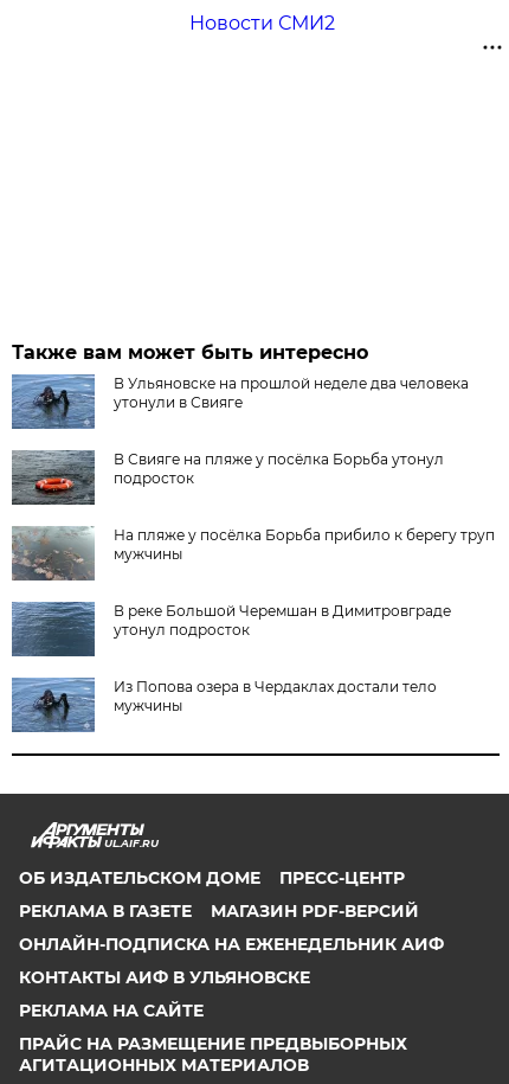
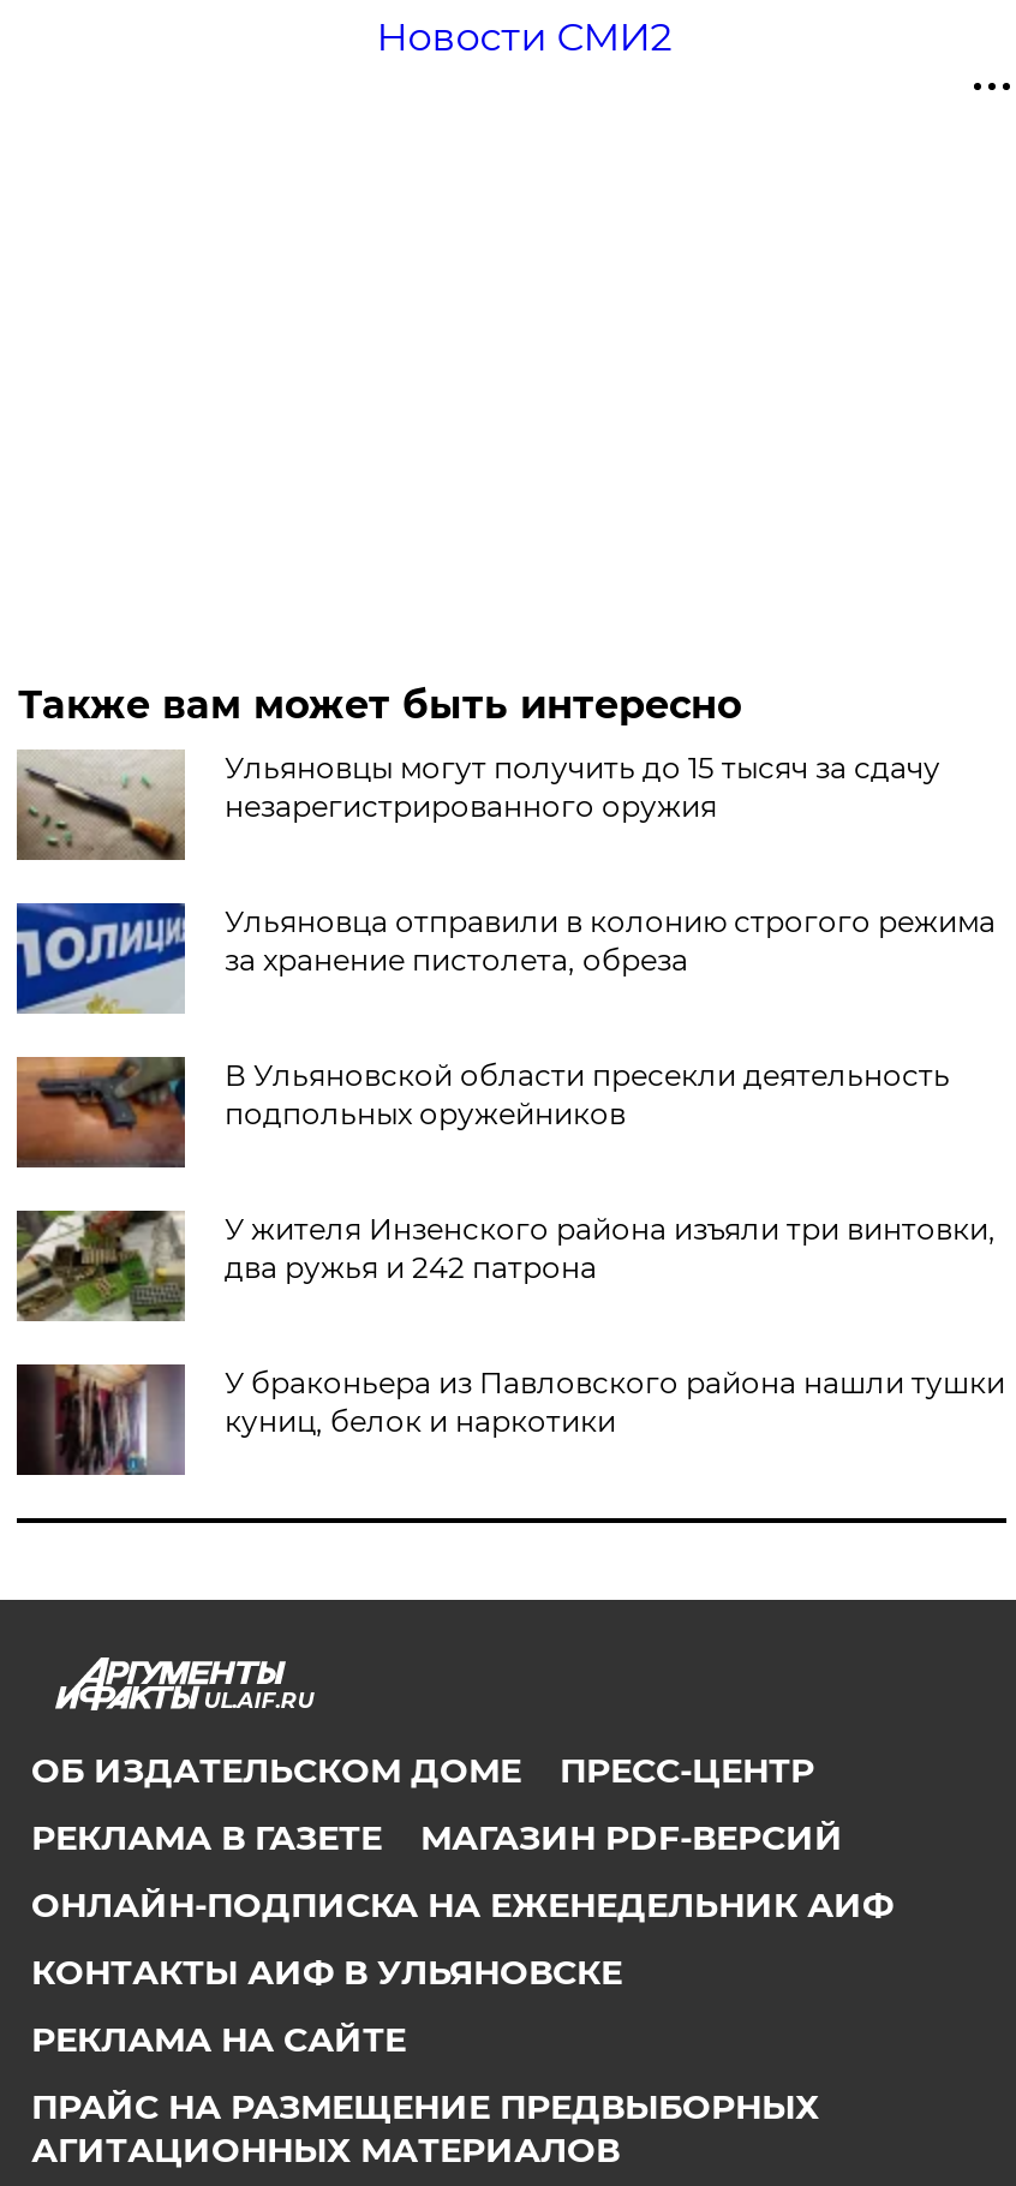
[11,373,469,430] [image] | В Ульяновске на прошлой неделе два человека | утонули в Свияге -> [14,749,940,862] [image] | Ульяновцы могут получить до 15 тысяч за сдачу | незарегистрированного оружия
[11,449,444,506] [image] | В Свияге на пляже у посёлка Борьба утонул | подросток -> [14,901,995,1016] [image] | Ульяновца отправили в колонию строгого режима | за хранение пистолета, обреза
[11,526,495,581] [image] | На пляже у посёлка Борьба прибило к берегу труп | мужчины -> [14,1055,950,1167] [image] | В Ульяновской области пресекли деятельность | подпольных оружейников
[11,601,451,658] [image] | В реке Большой Черемшан в Димитровграде | утонул подросток -> [14,1208,995,1321] [image] | У жителя Инзенского района изъяли три винтовки, | два ружья и 242 патрона
[11,676,437,733] [image] | Из Попова озера в Чердаклах достали тело | мужчины -> [14,1362,1005,1477] [image] | У браконьера из Павловского района нашли тушки | куниц, белок и наркотики

